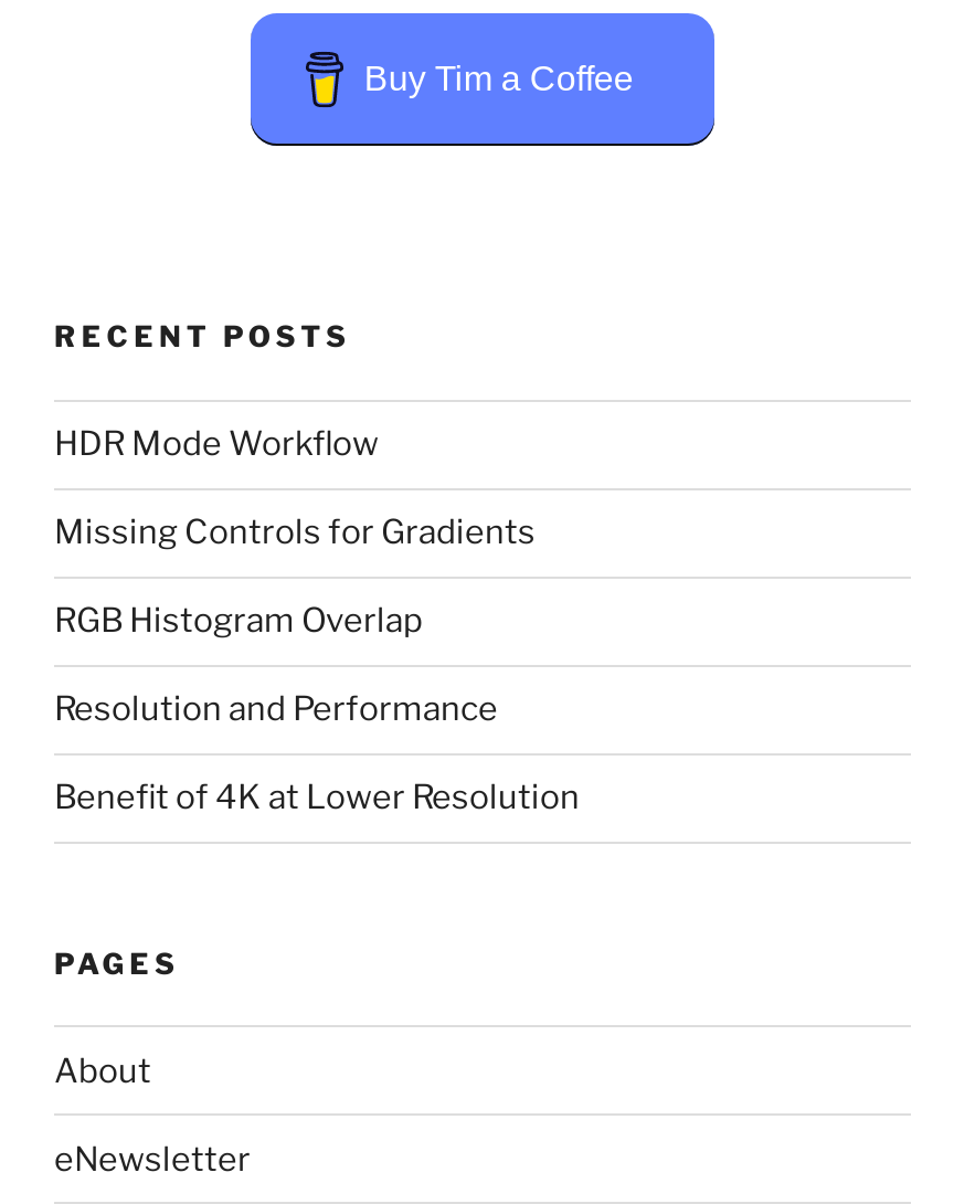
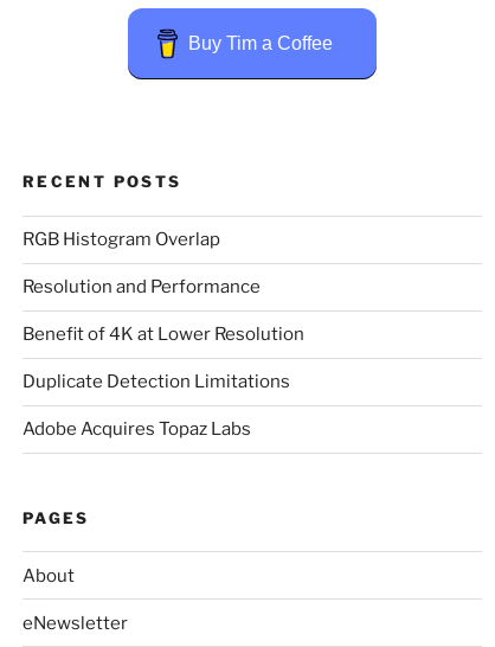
[54,425,536,553] HDR Mode Workflow | Missing Controls for Gradients -> none
moved [54,601,580,818] -> [22,229,304,345]: RGB Histogram Overlap | Resolution and Performance | Benefit of 4K at Lower Resolution
none -> [22,371,290,440] Duplicate Detection Limitations | Adobe Acquires Topaz Labs

